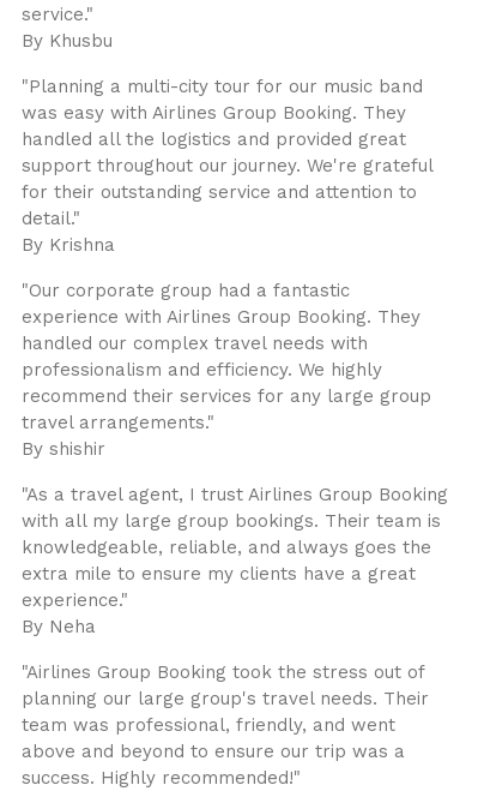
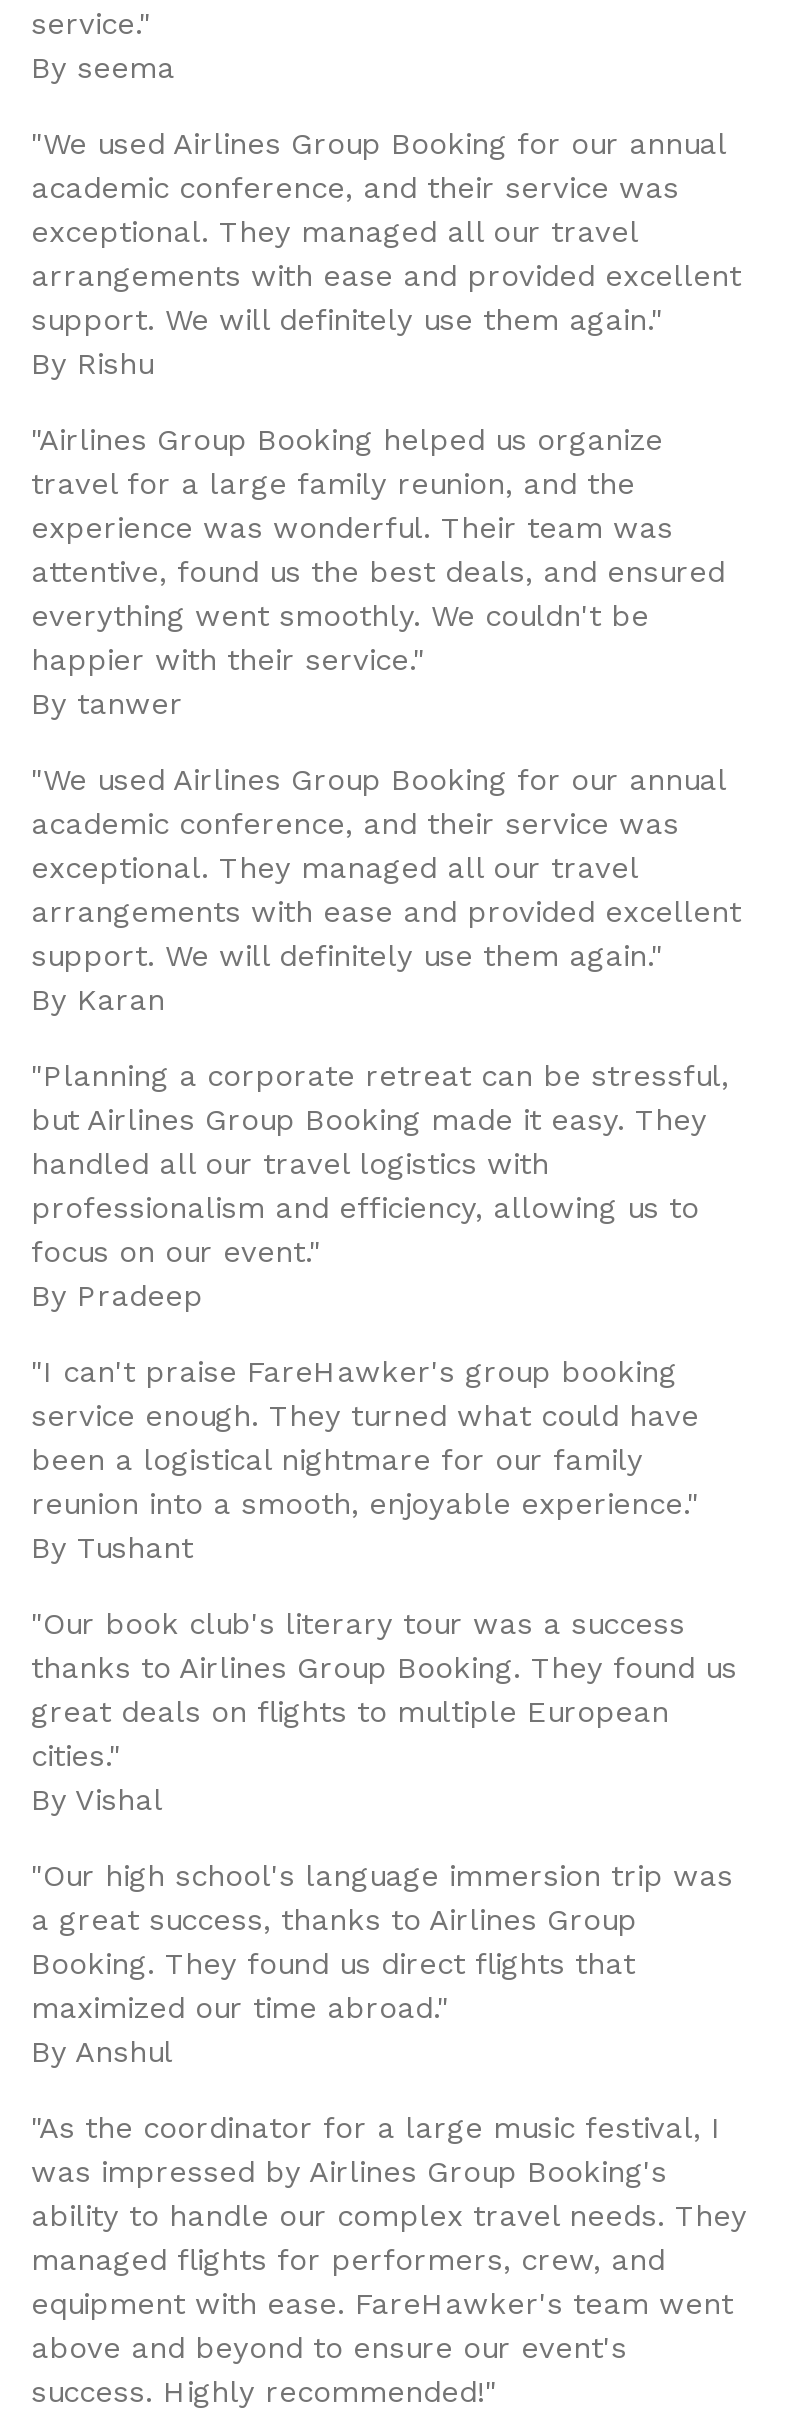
[22,30,448,762] By Khusbu | "Planning a multi-city tour for our music band | was easy with Airlines Group Booking. They | handled all the logistics and provided great | support throughout our journey. We're grateful | for their outstanding service and attention to | detail." | By Krishna | "Our corporate group had a fantastic | experience with Airlines Group Booking. They | handled our complex travel needs with | professionalism and efficiency. We highly | recommend their services for any large group | travel arrangements." | By shishir | "As a travel agent, I trust Airlines Group Booking | with all my large group bookings. Their team is | knowledgeable, reliable, and always goes the | extra mile to ensure my clients have a great | experience." | By Neha | "Airlines Group Booking took the stress out of | planning our large group's travel needs. Their | team was professional, friendly, and went | above and beyond to ensure our trip was a -> [31,50,747,2366] By seema | "We used Airlines Group Booking for our annual | academic conference, and their service was | exceptional. They managed all our travel | arrangements with ease and provided excellent | support. We will definitely use them again." | By Rishu | "Airlines Group Booking helped us organize | travel for a large family reunion, and the | experience was wonderful. Their team was | attentive, found us the best deals, and ensured | everything went smoothly. We couldn't be | happier with their service." | By tanwer | "We used Airlines Group Booking for our annual | academic conference, and their service was | exceptional. They managed all our travel | arrangements with ease and provided excellent | support. We will definitely use them again." | By Karan | "Planning a corporate retreat can be stressful, | but Airlines Group Booking made it easy. They | handled all our travel logistics with | professionalism and efficiency, allowing us to | focus on our event." | By Pradeep | "I can't praise FareHawker's group booking | service enough. They turned what could have | been a logistical nightmare for our family | reunion into a smooth, enjoyable experience." | By Tushant | "Our book club's literary tour was a success | thanks to Airlines Group Booking. They found us | great deals on flights to multiple European | cities." | By Vishal | "Our high school's language immersion trip was | a great success, thanks to Airlines Group | Booking. They found us direct flights that | maximized our time abroad." | By Anshul | "As the coordinator for a large music festival, I | was impressed by Airlines Group Booking's | ability to handle our complex travel needs. They | managed flights for performers, crew, and | equipment with ease. FareHawker's team went | above and beyond to ensure our event's

